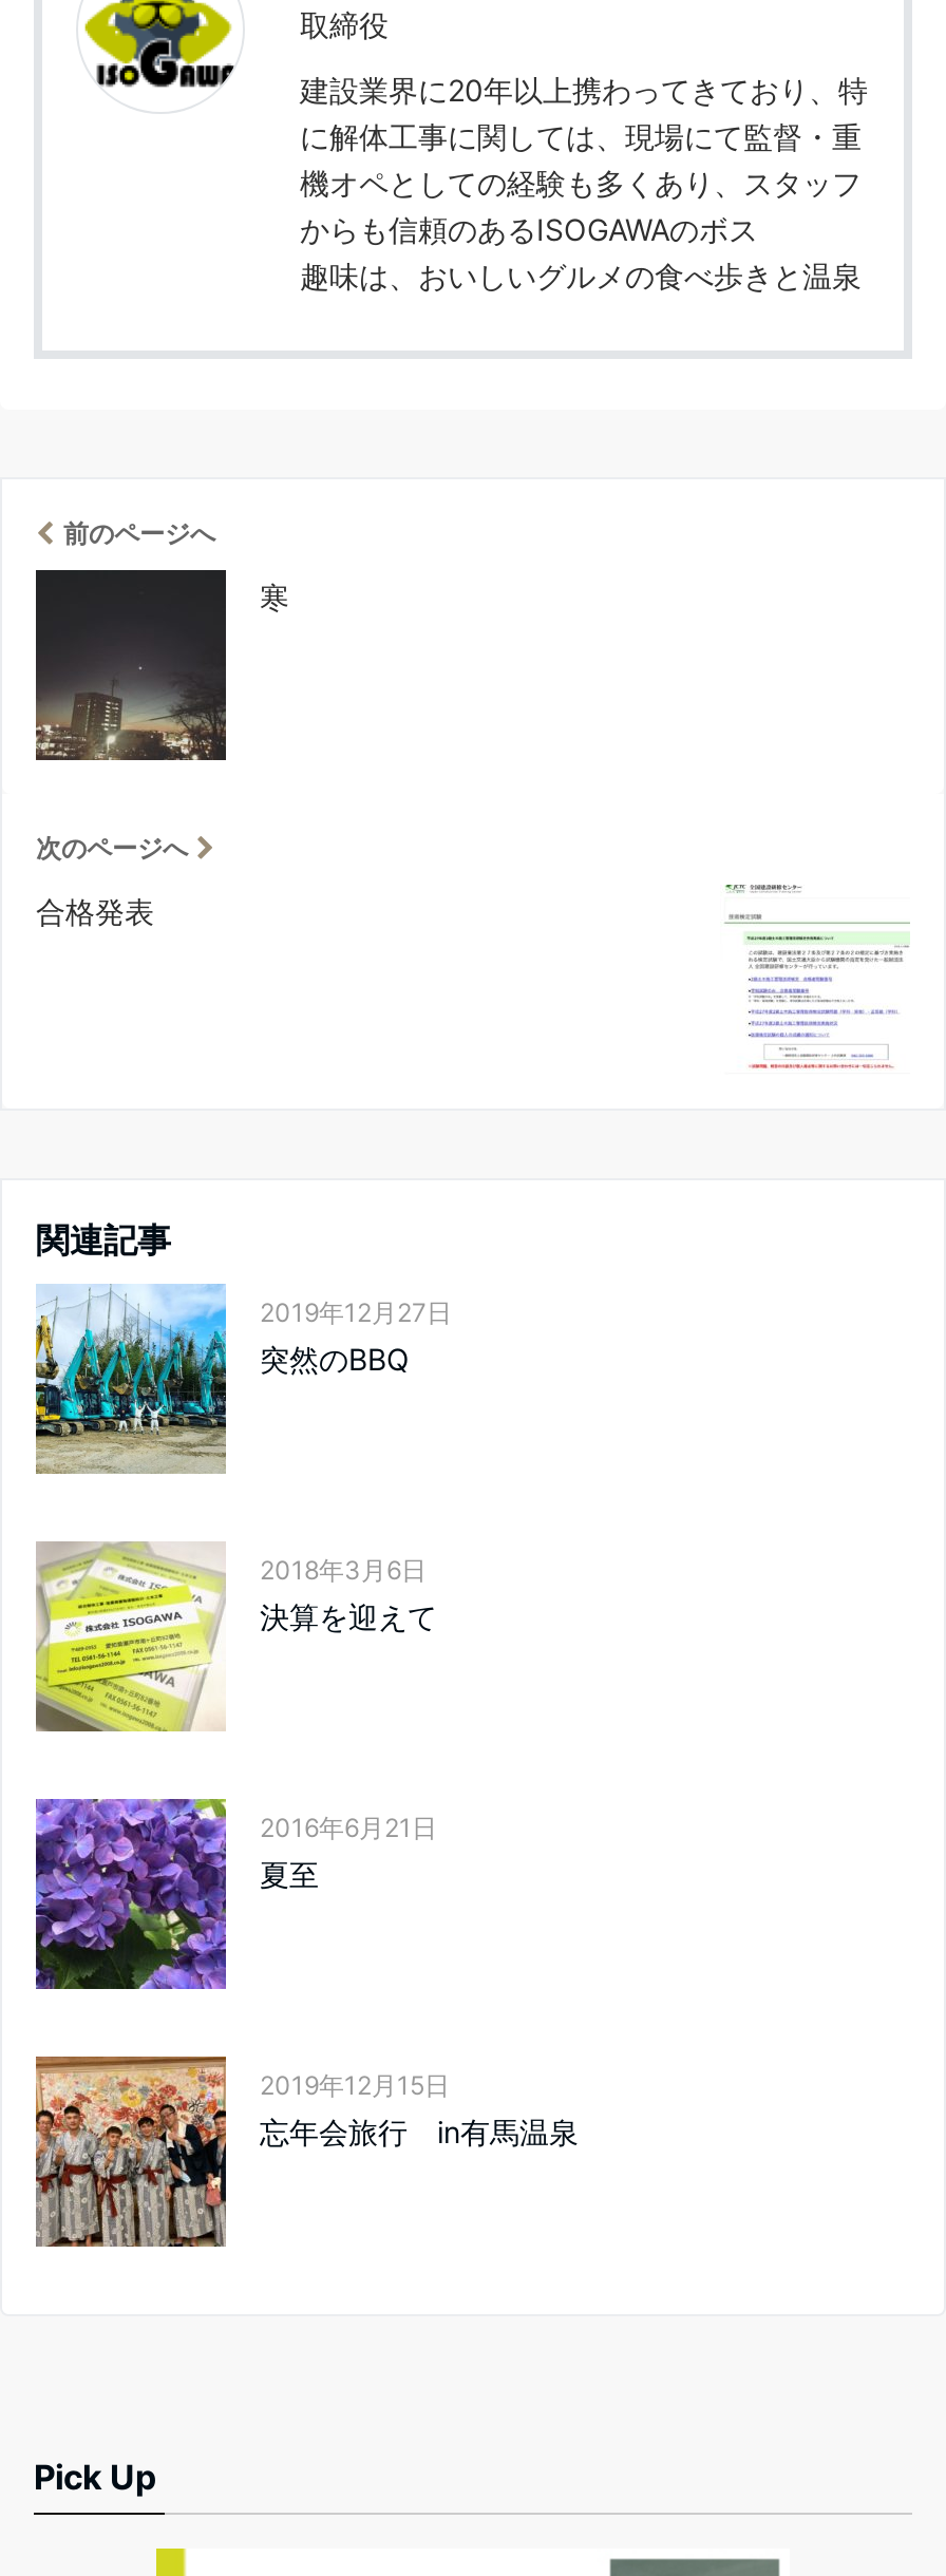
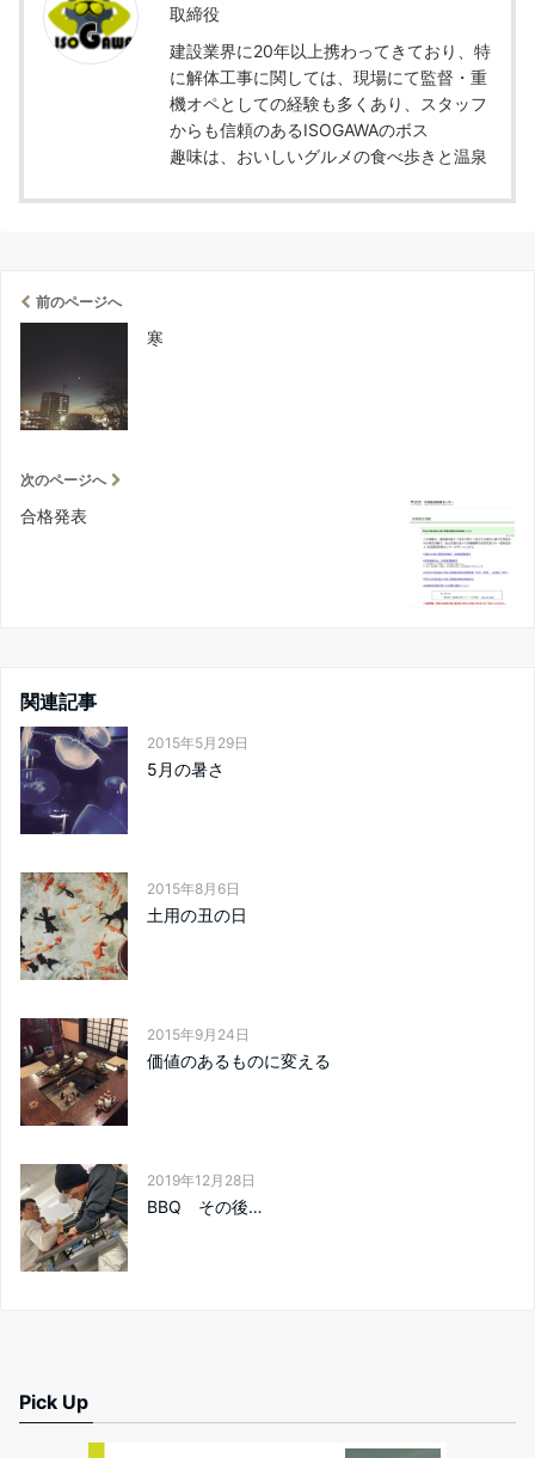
[34,1284,452,1476] [image] | 2019年12月27日 | 突然のBBQ -> [19,725,248,835] [image] | 2015年5月29日 | 5月の暑さ
[34,1541,437,1734] [image] | 2018年3月6日 | 決算を迎えて -> [19,871,247,981] [image] | 2015年8月6日 | 土用の丑の日
[34,1797,437,1991] [image] | 2016年6月21日 | 夏至 -> [19,1017,331,1127] [image] | 2015年9月24日 | 価値のあるものに変える
[34,2054,579,2249] [image] | 2019年12月15日 | 忘年会旅行 in有馬温泉 -> [19,1163,263,1272] [image] | 2019年12月28日 | BBQ その後…

